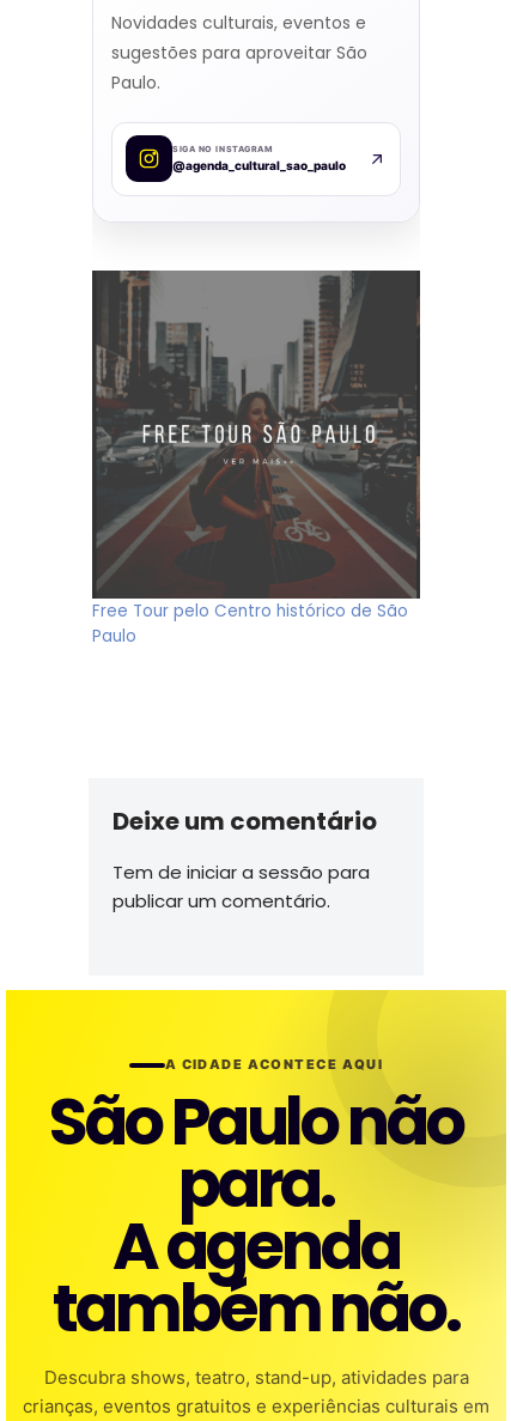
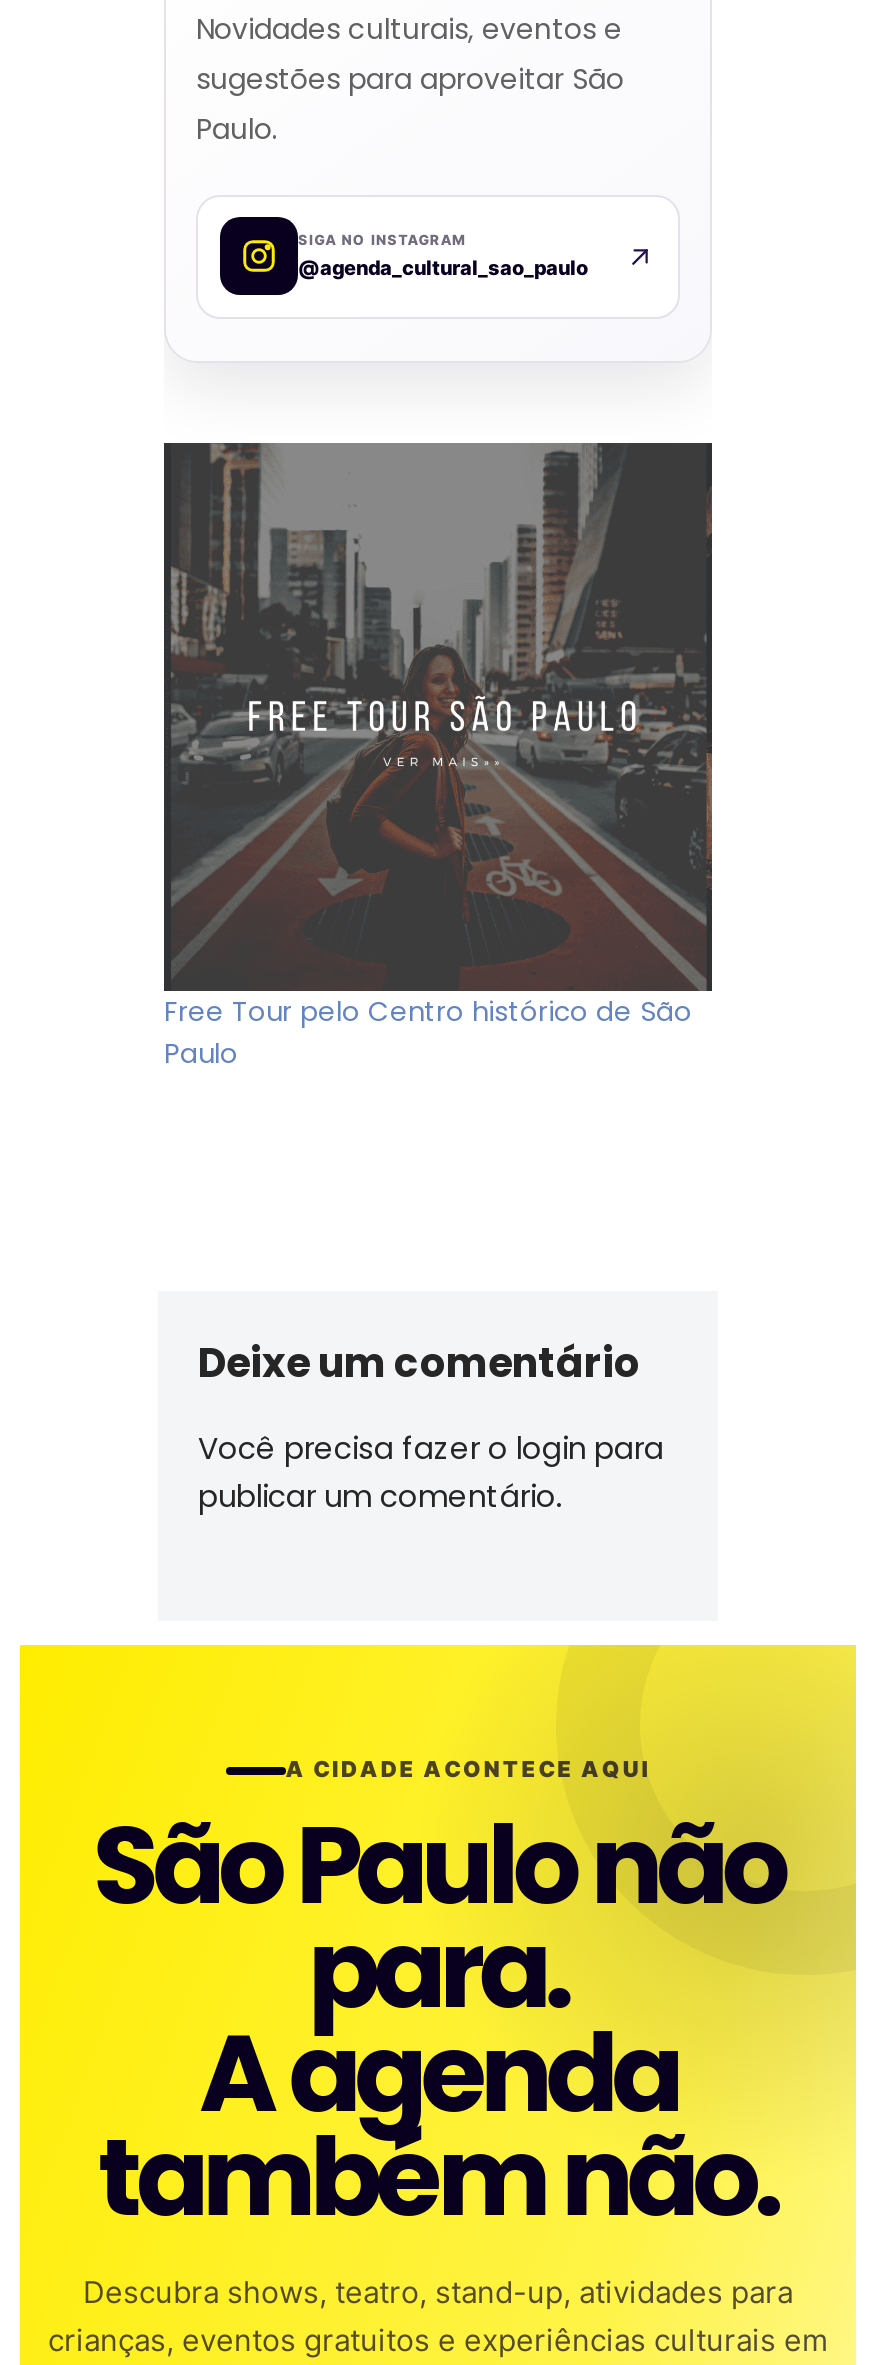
[112,859,370,884] Tem de iniciar a sessão para -> [198,1427,664,1469] Você precisa fazer o login para

